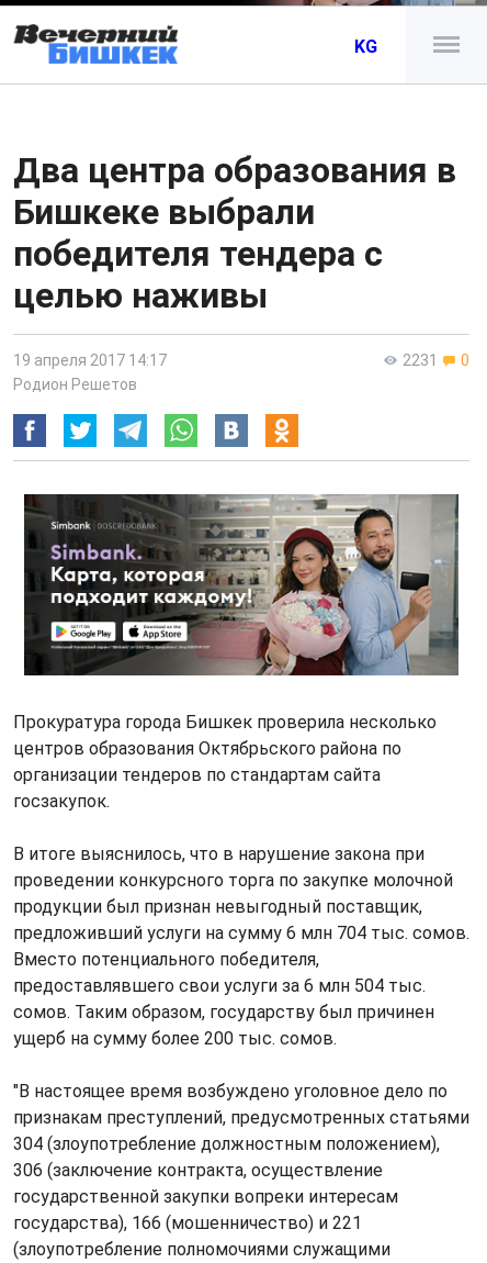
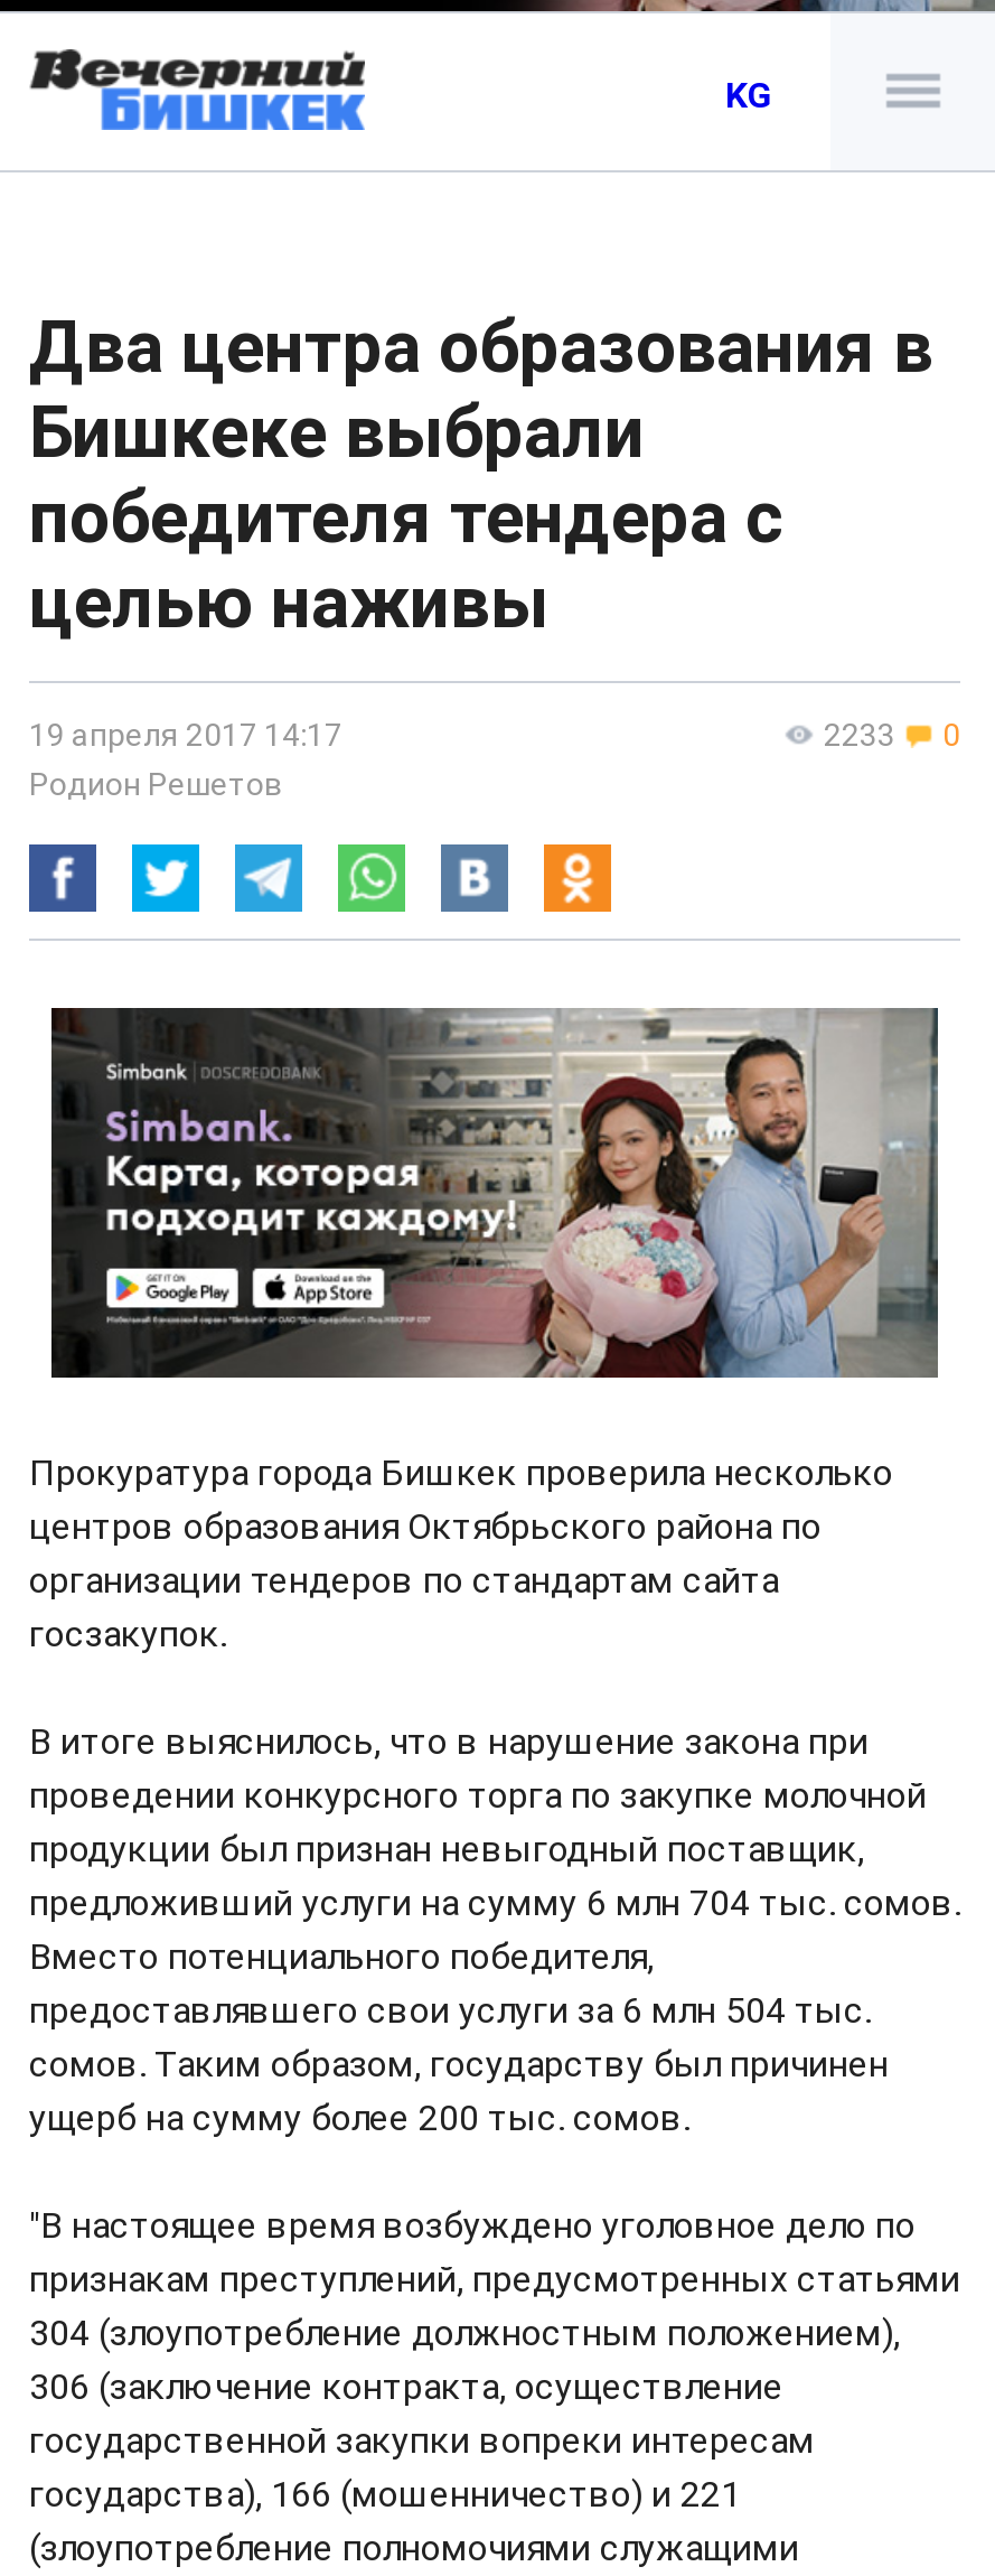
[399,351,469,369] 2231 0 -> [817,717,960,753] 2233 0

